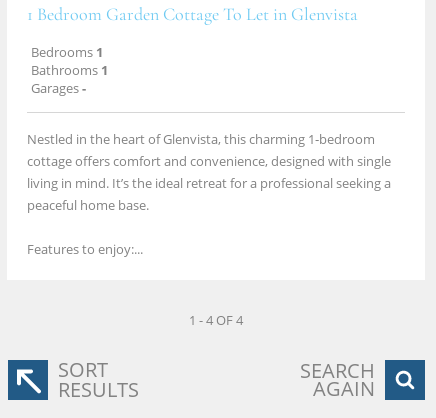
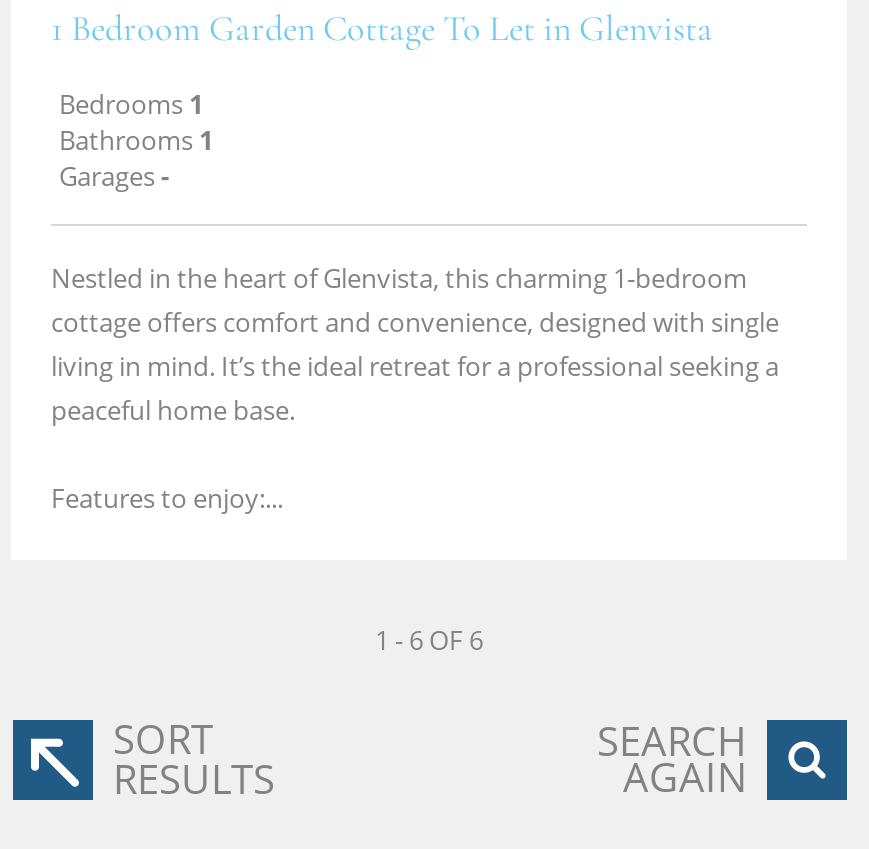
[189,311,243,329] 1 - 4 OF 4 -> [375,622,483,658] 1 - 6 OF 6

